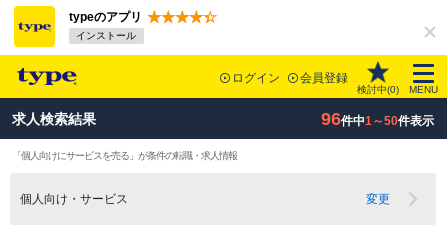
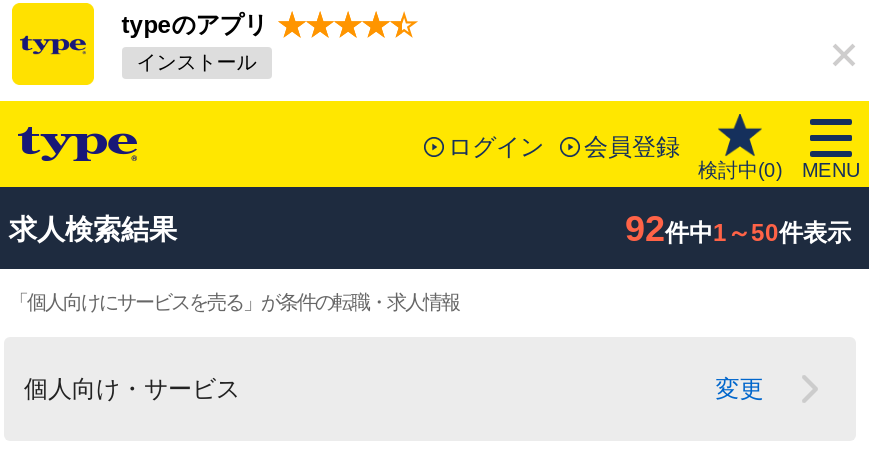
[320,109,433,129] 96件中1～50件表示 -> [625,209,851,249] 92件中1～50件表示

